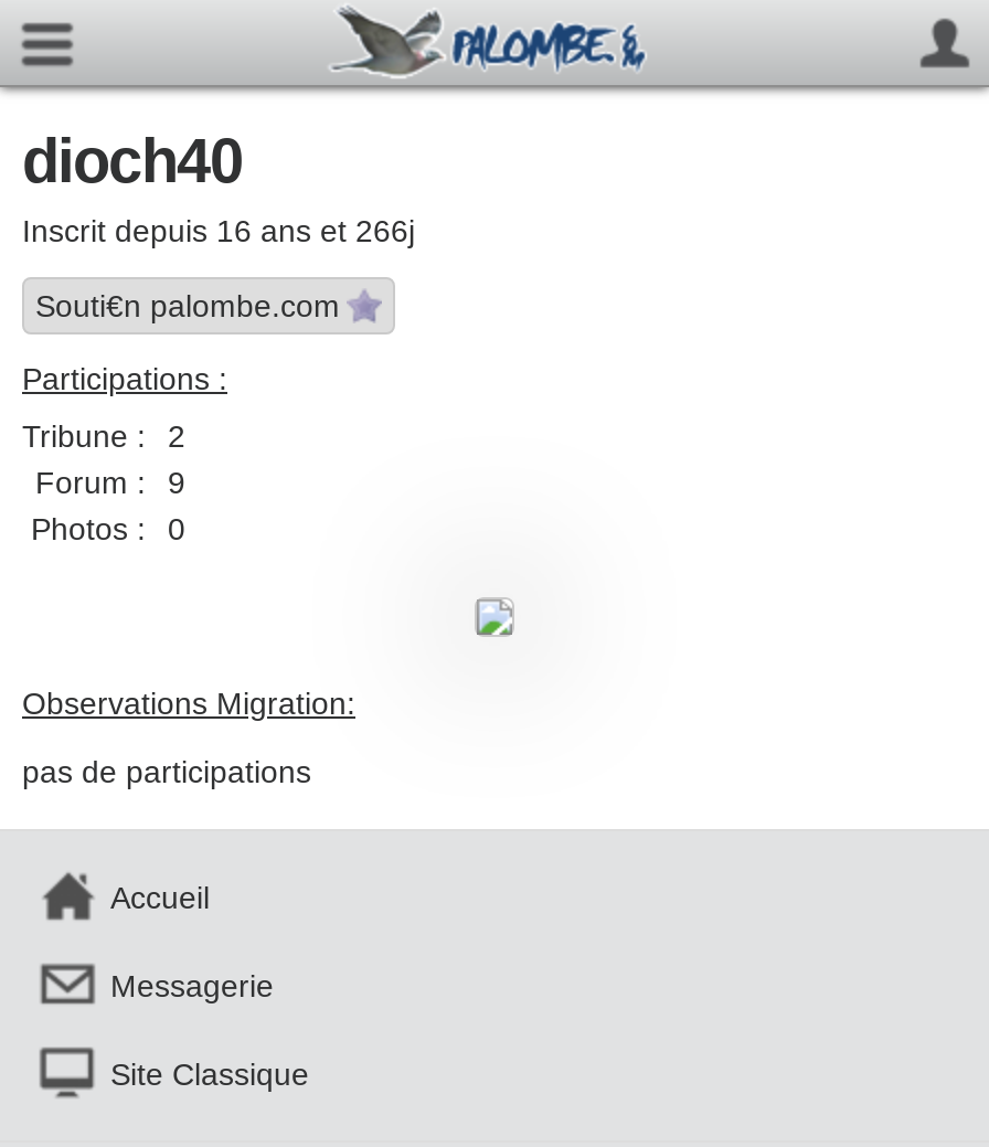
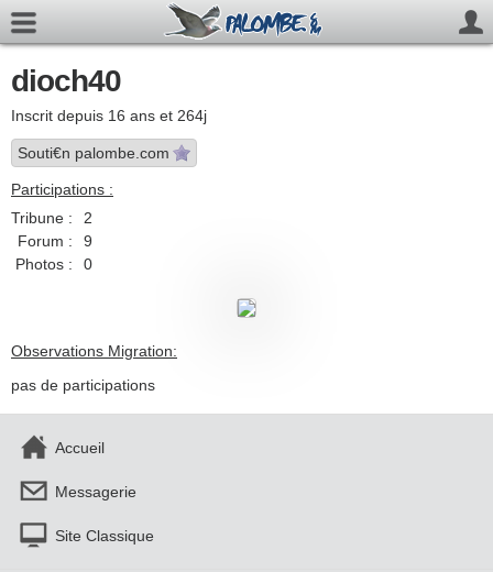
[22,213,415,248] Inscrit depuis 16 ans et 266j -> [11,107,207,124] Inscrit depuis 16 ans et 264j

